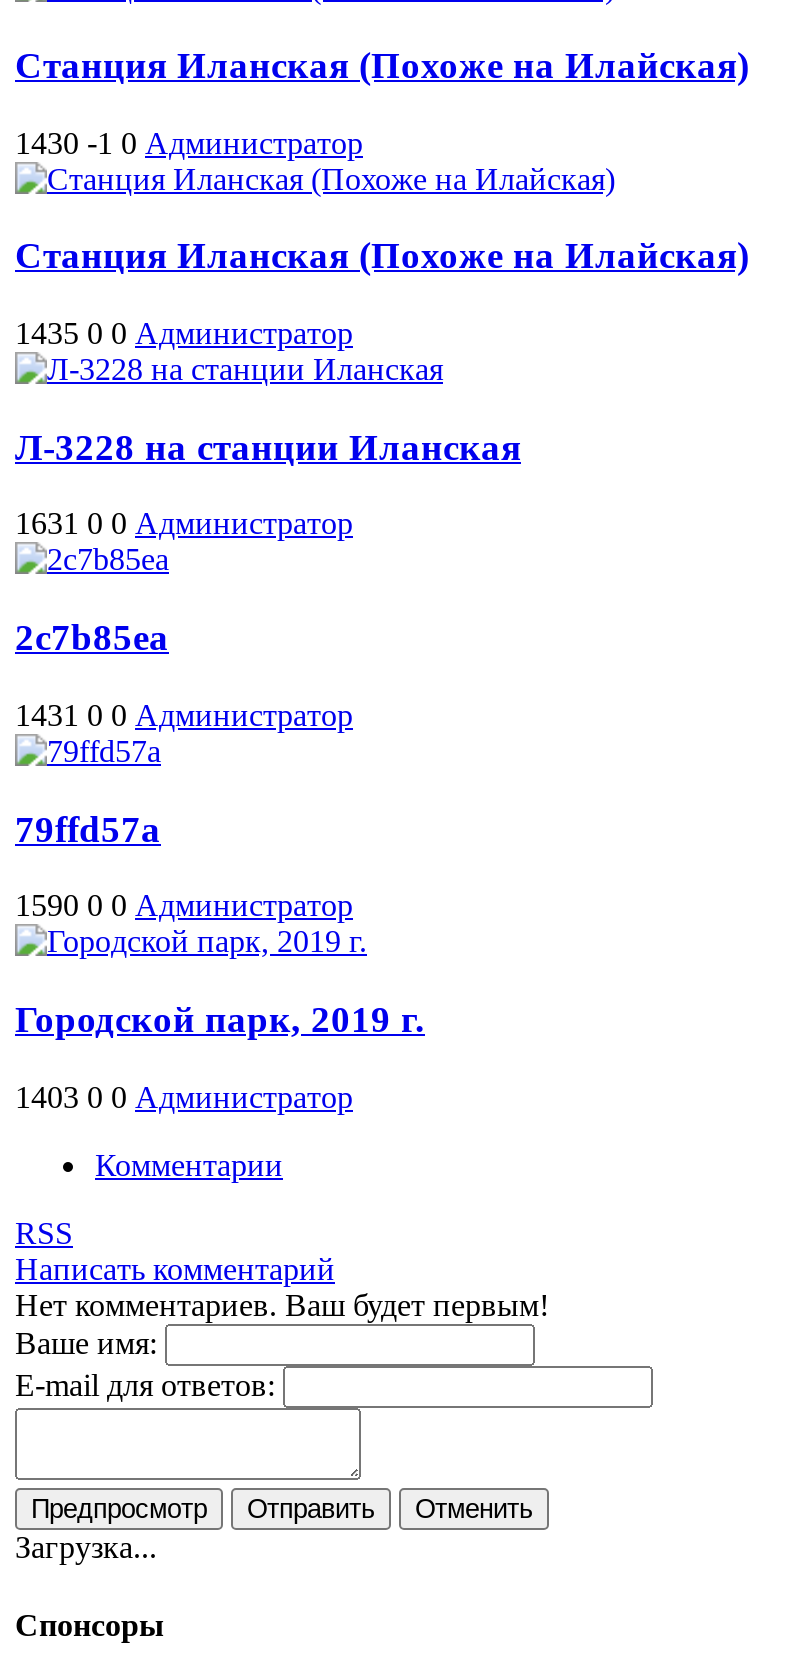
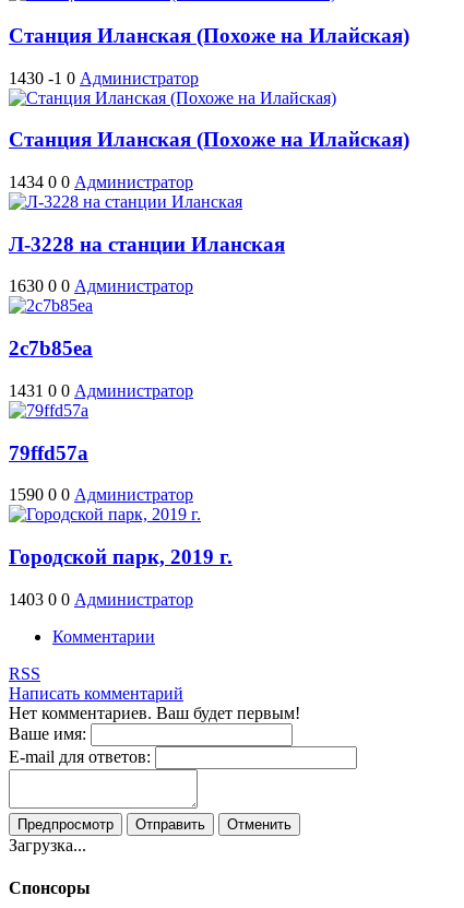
[15,316,353,350] 1435 0 0 Администратор -> [9,173,193,191] 1434 0 0 Администратор
[15,507,353,541] 1631 0 0 Администратор -> [9,277,193,295] 1630 0 0 Администратор

